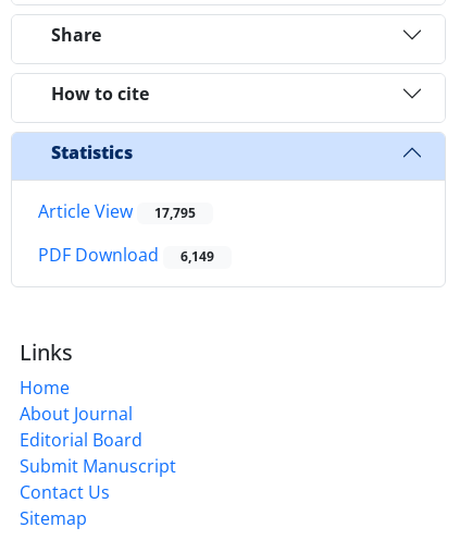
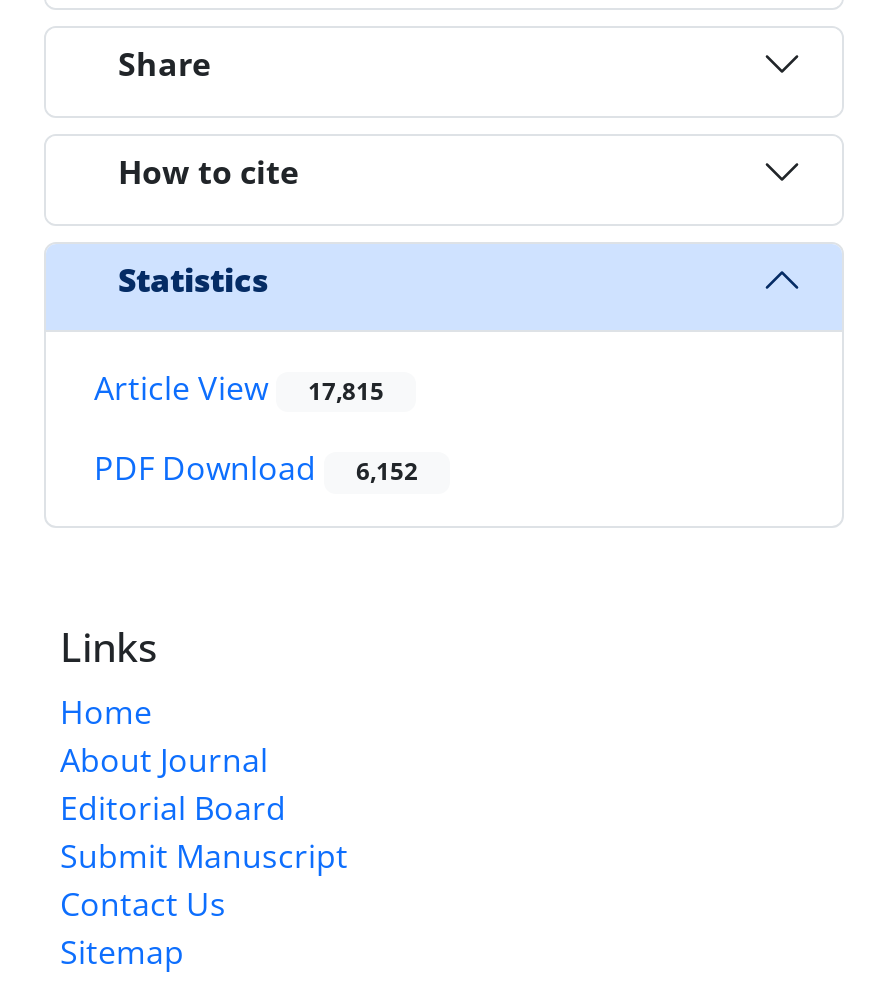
[38,199,196,223] Article View 17,795 -> [94,366,384,410] Article View 17,815
[38,243,214,267] PDF Download 6,149 -> [94,447,418,491] PDF Download 6,152

